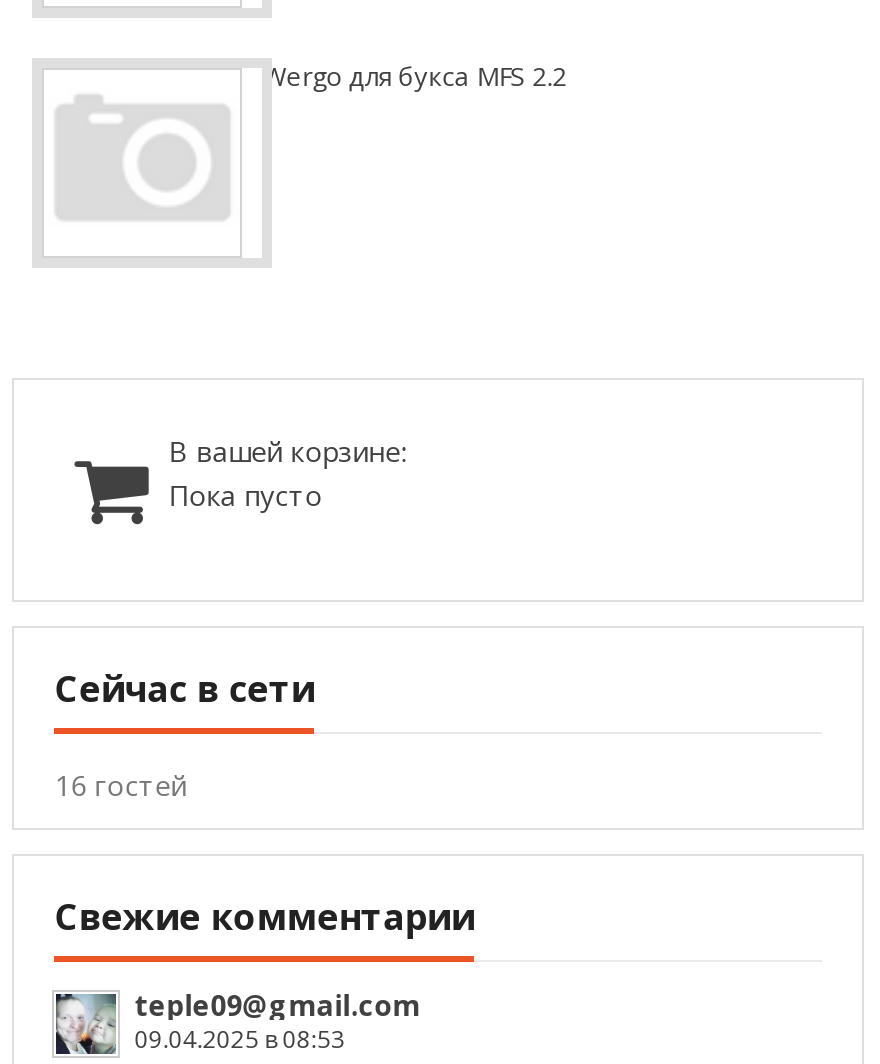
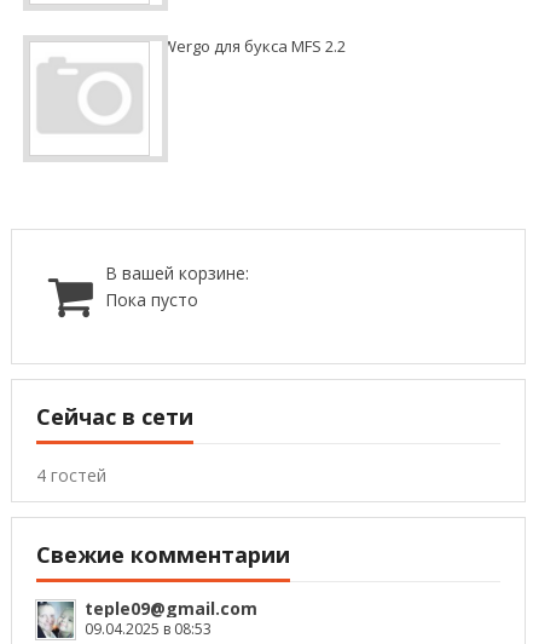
[54,765,186,803] 16 гостей -> [37,463,107,486] 4 гостей

